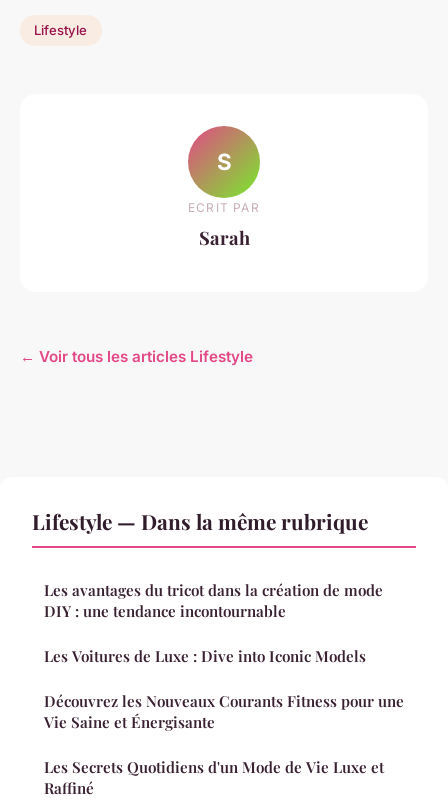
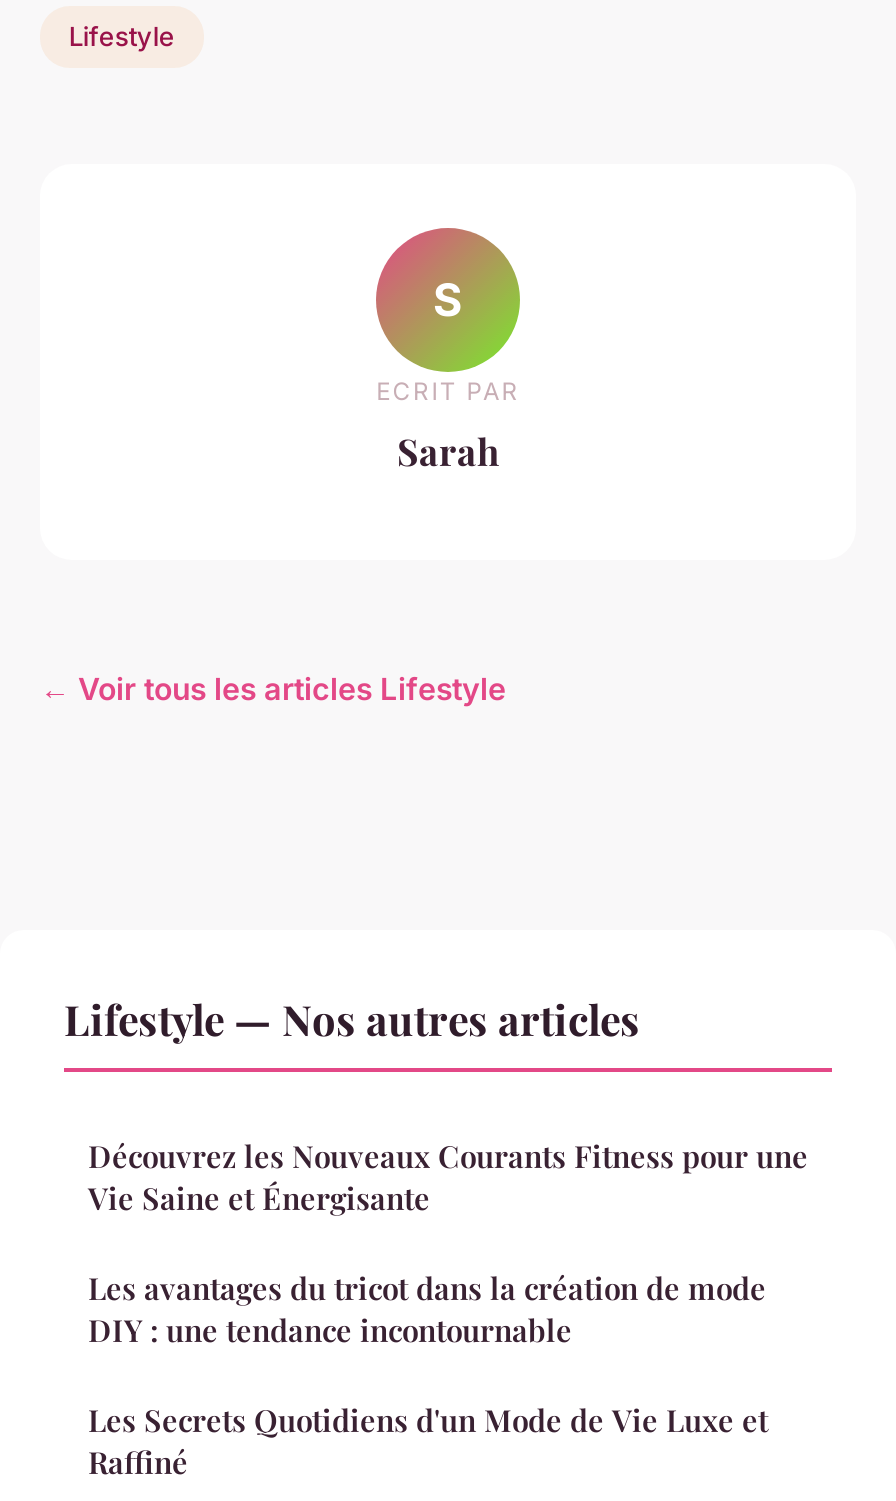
[32,507,368,535] Lifestyle — Dans la même rubrique -> [64,989,640,1045] Lifestyle — Nos autres articles
moved [44,580,383,621] -> [88,1267,766,1349]: Les avantages du tricot dans la création de mode | DIY : une tendance incontournable
[44,646,366,666] Les Voitures de Luxe : Dive into Iconic Models -> none
moved [44,691,404,732] -> [88,1135,808,1217]: Découvrez les Nouveaux Courants Fitness pour une | Vie Saine et Énergisante

